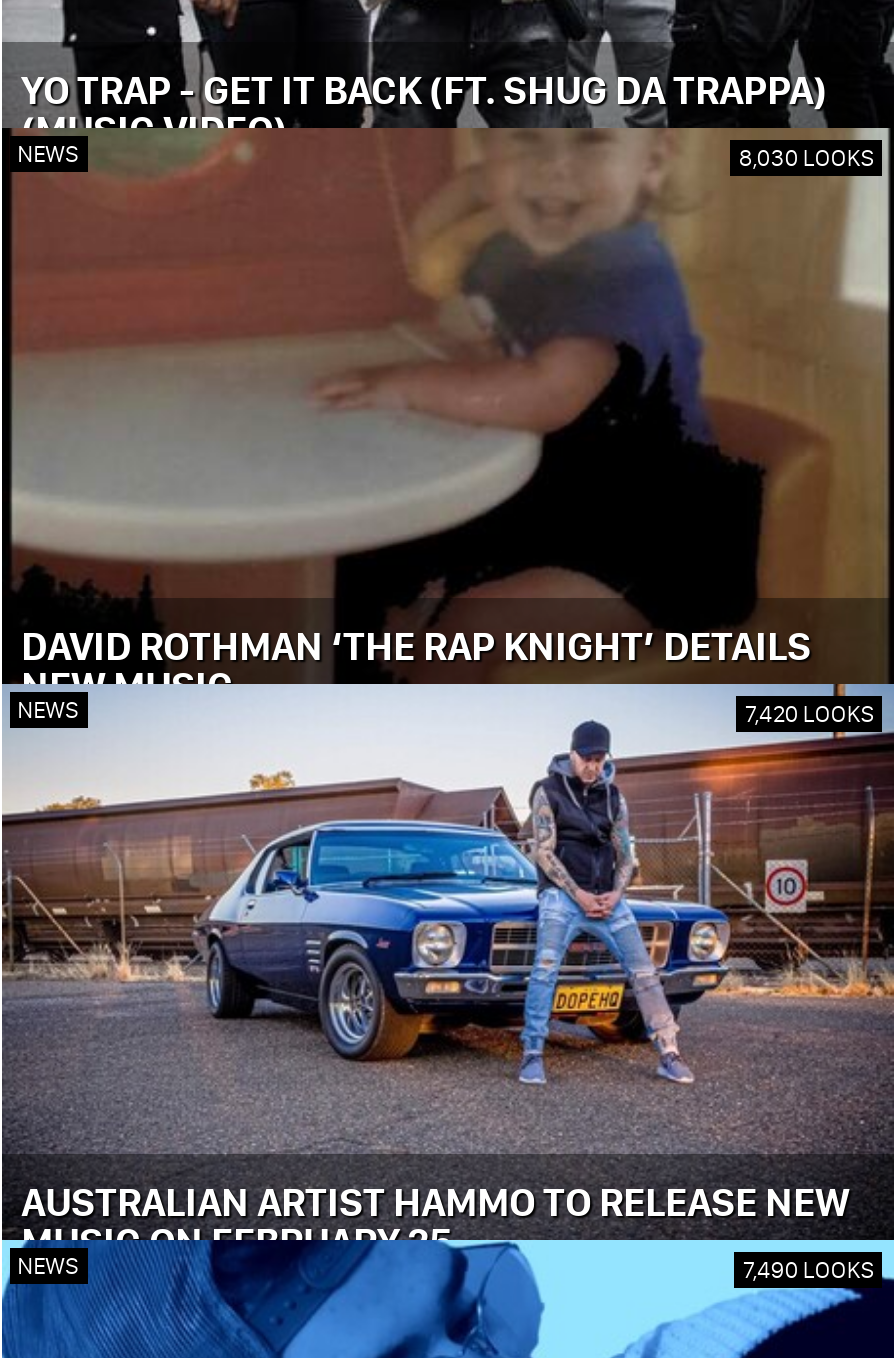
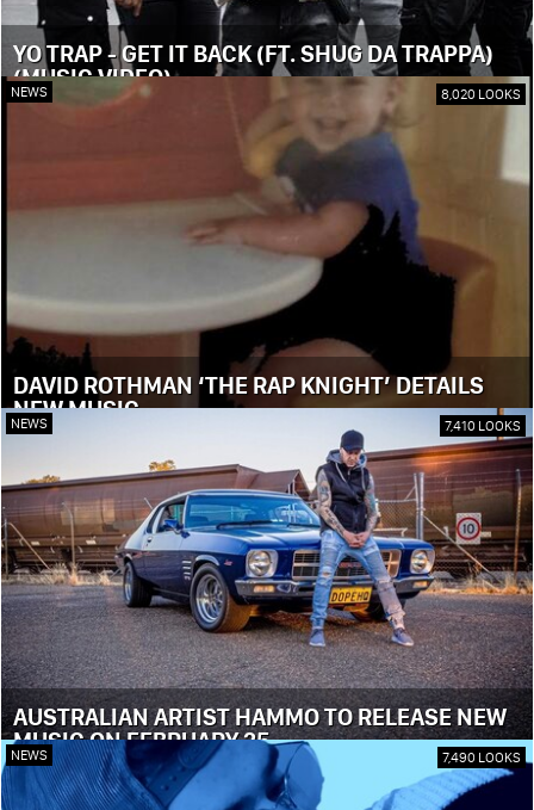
[739,141,875,171] 8,030 LOOKS -> [442,84,521,102] 8,020 LOOKS
[745,697,875,727] 7,420 LOOKS -> [445,416,521,434] 7,410 LOOKS

